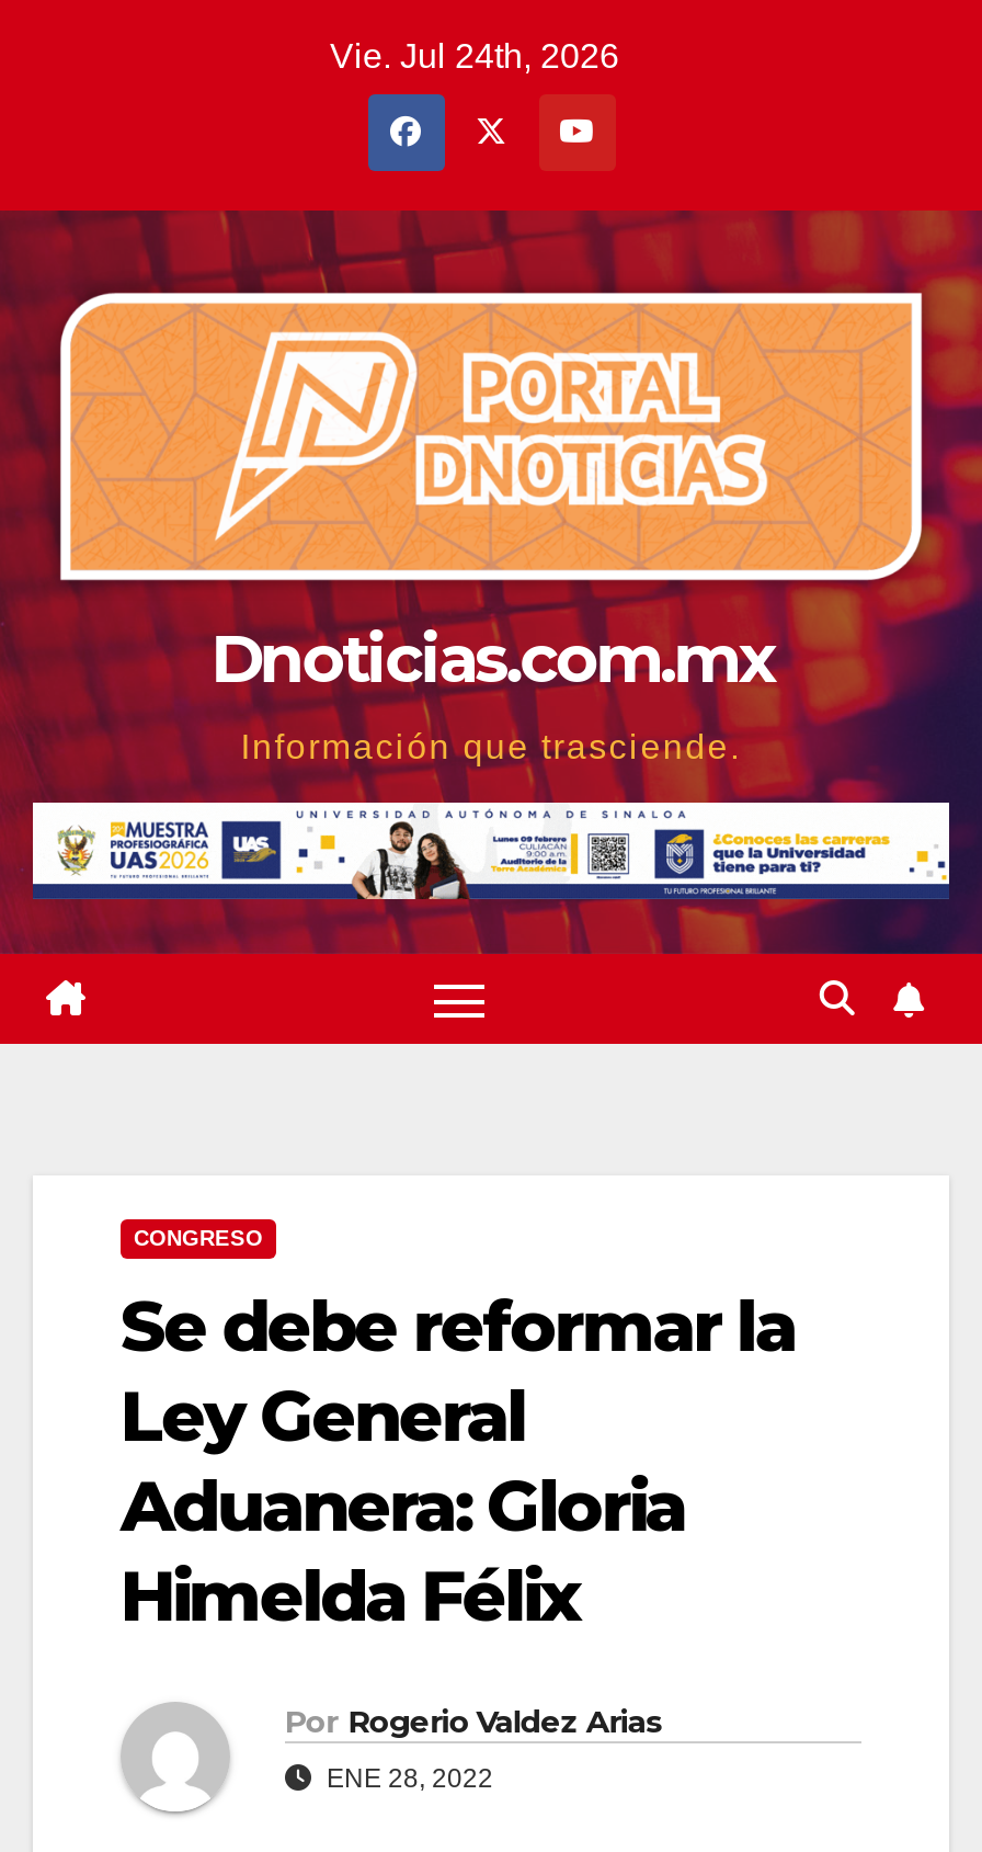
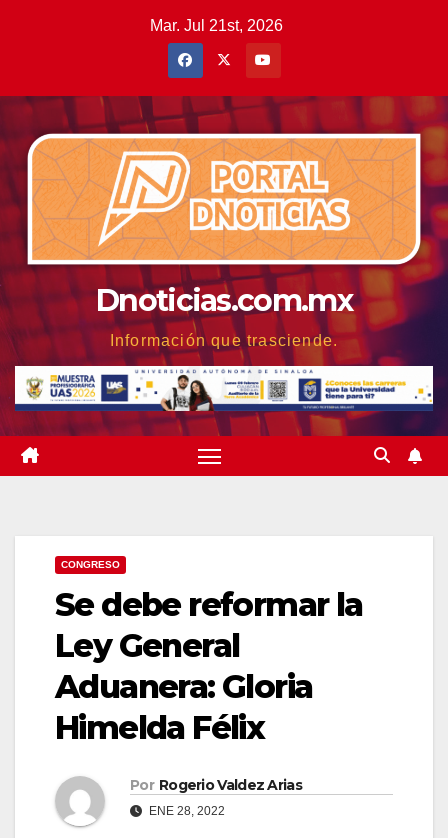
[330,37,619,75] Vie. Jul 24th, 2026 -> [150,17,283,34] Mar. Jul 21st, 2026

